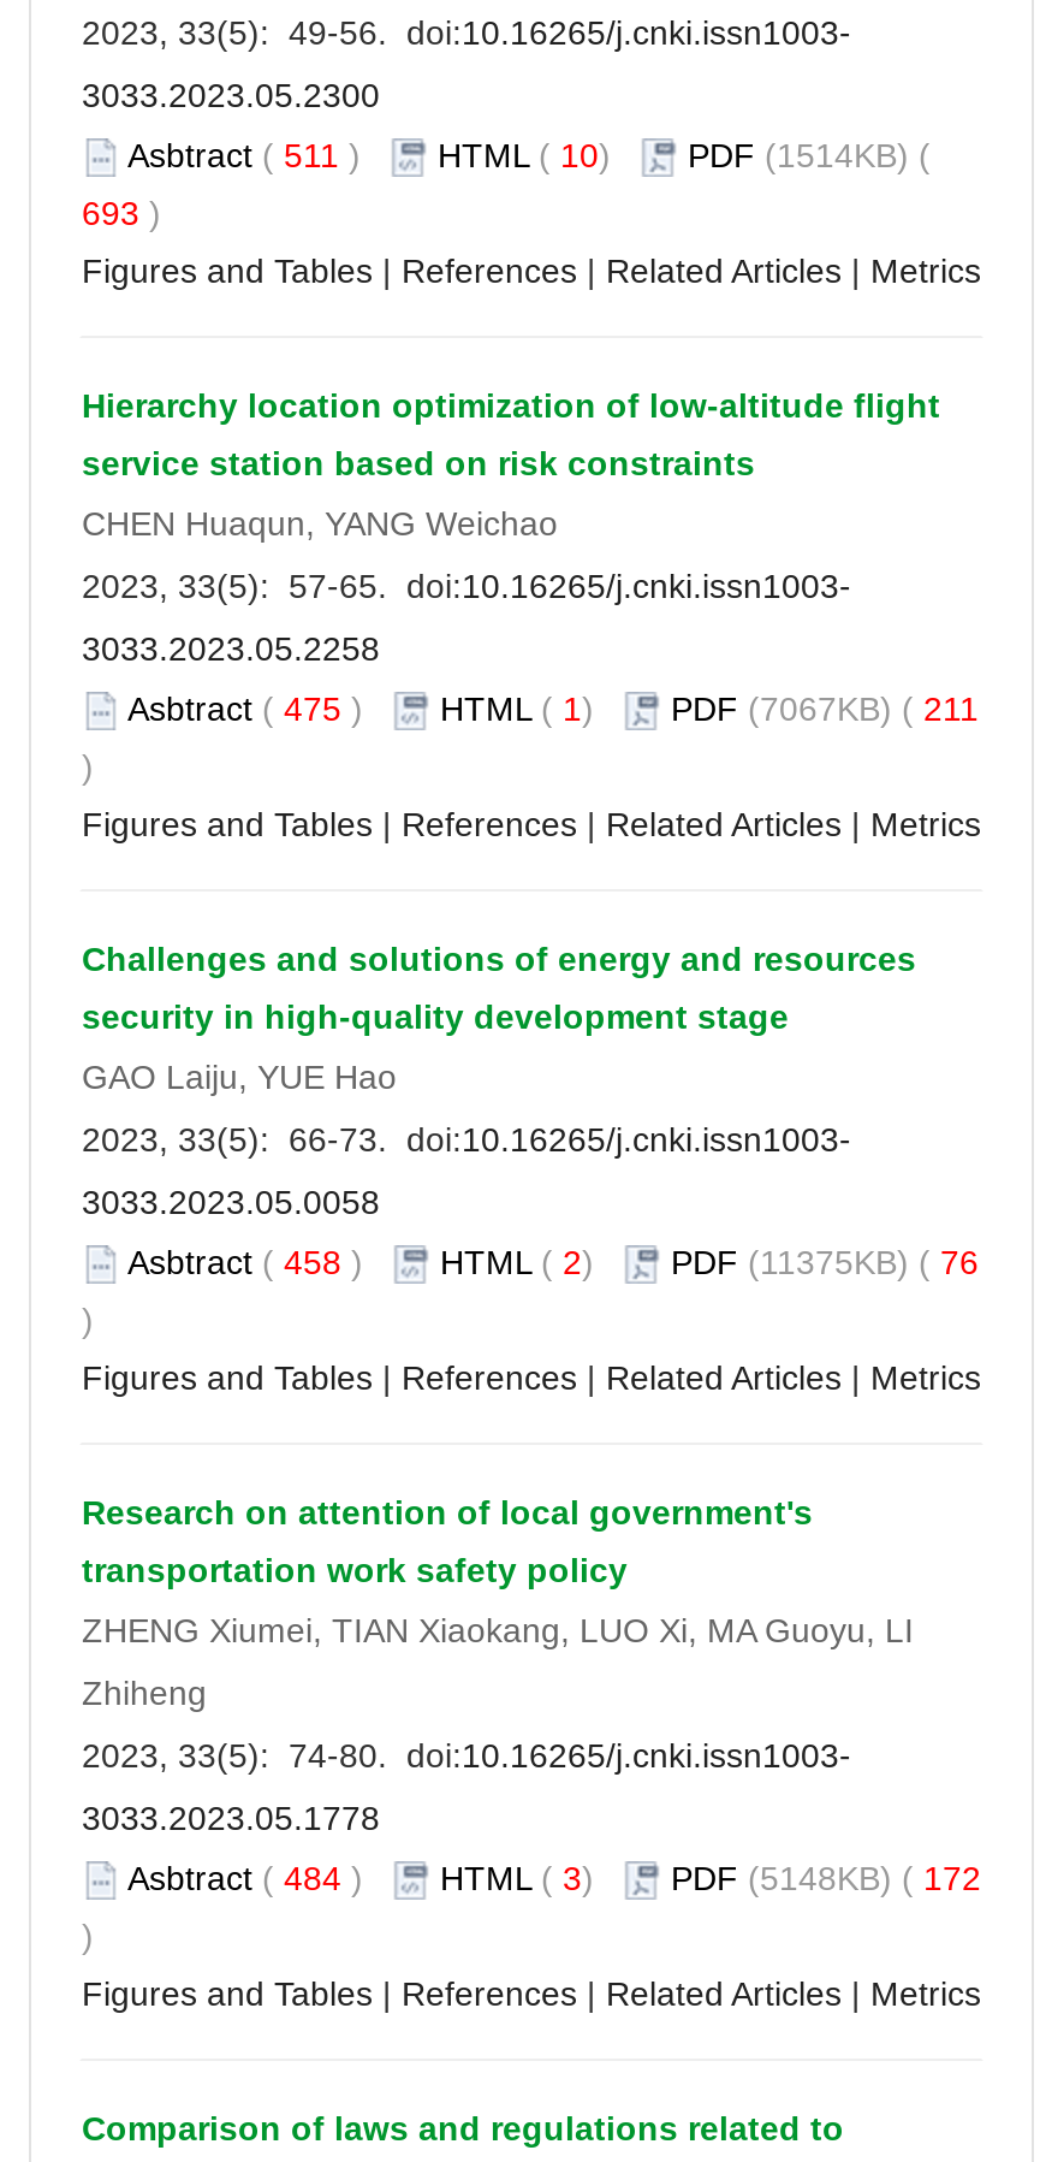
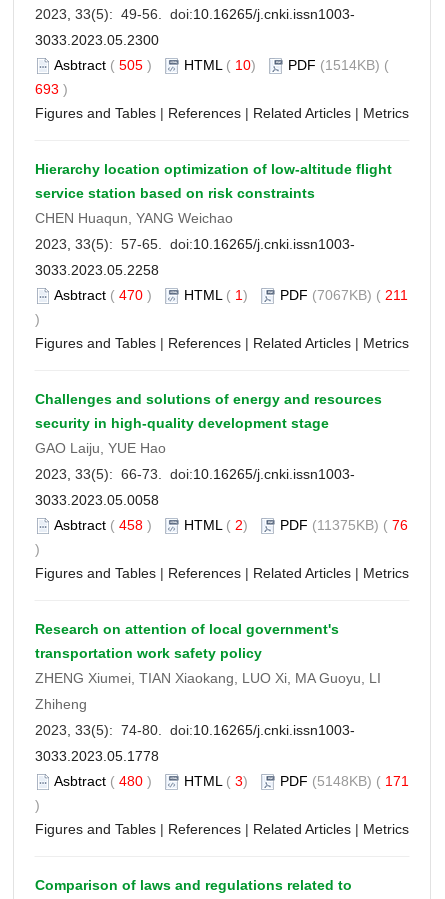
[127,135,931,174] Asbtract (511) HTML (10) PDF (1514KB) ( -> [54,57,389,73] Asbtract (505) HTML (10) PDF (1514KB) (
[127,689,979,727] Asbtract (475) HTML (1) PDF (7067KB) (211 -> [54,287,408,303] Asbtract (470) HTML (1) PDF (7067KB) (211
[127,1858,392,1897] Asbtract (484) -> [54,773,164,789] Asbtract (480)
[671,1858,981,1897] PDF (5148KB) (172 -> [280,773,409,789] PDF (5148KB) (171

